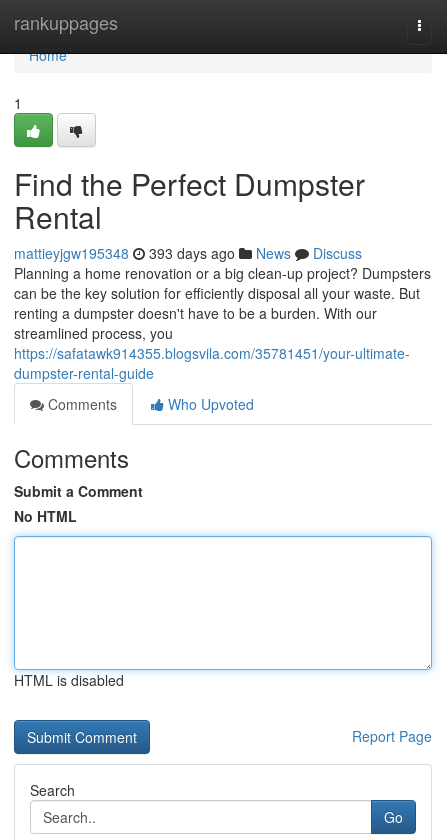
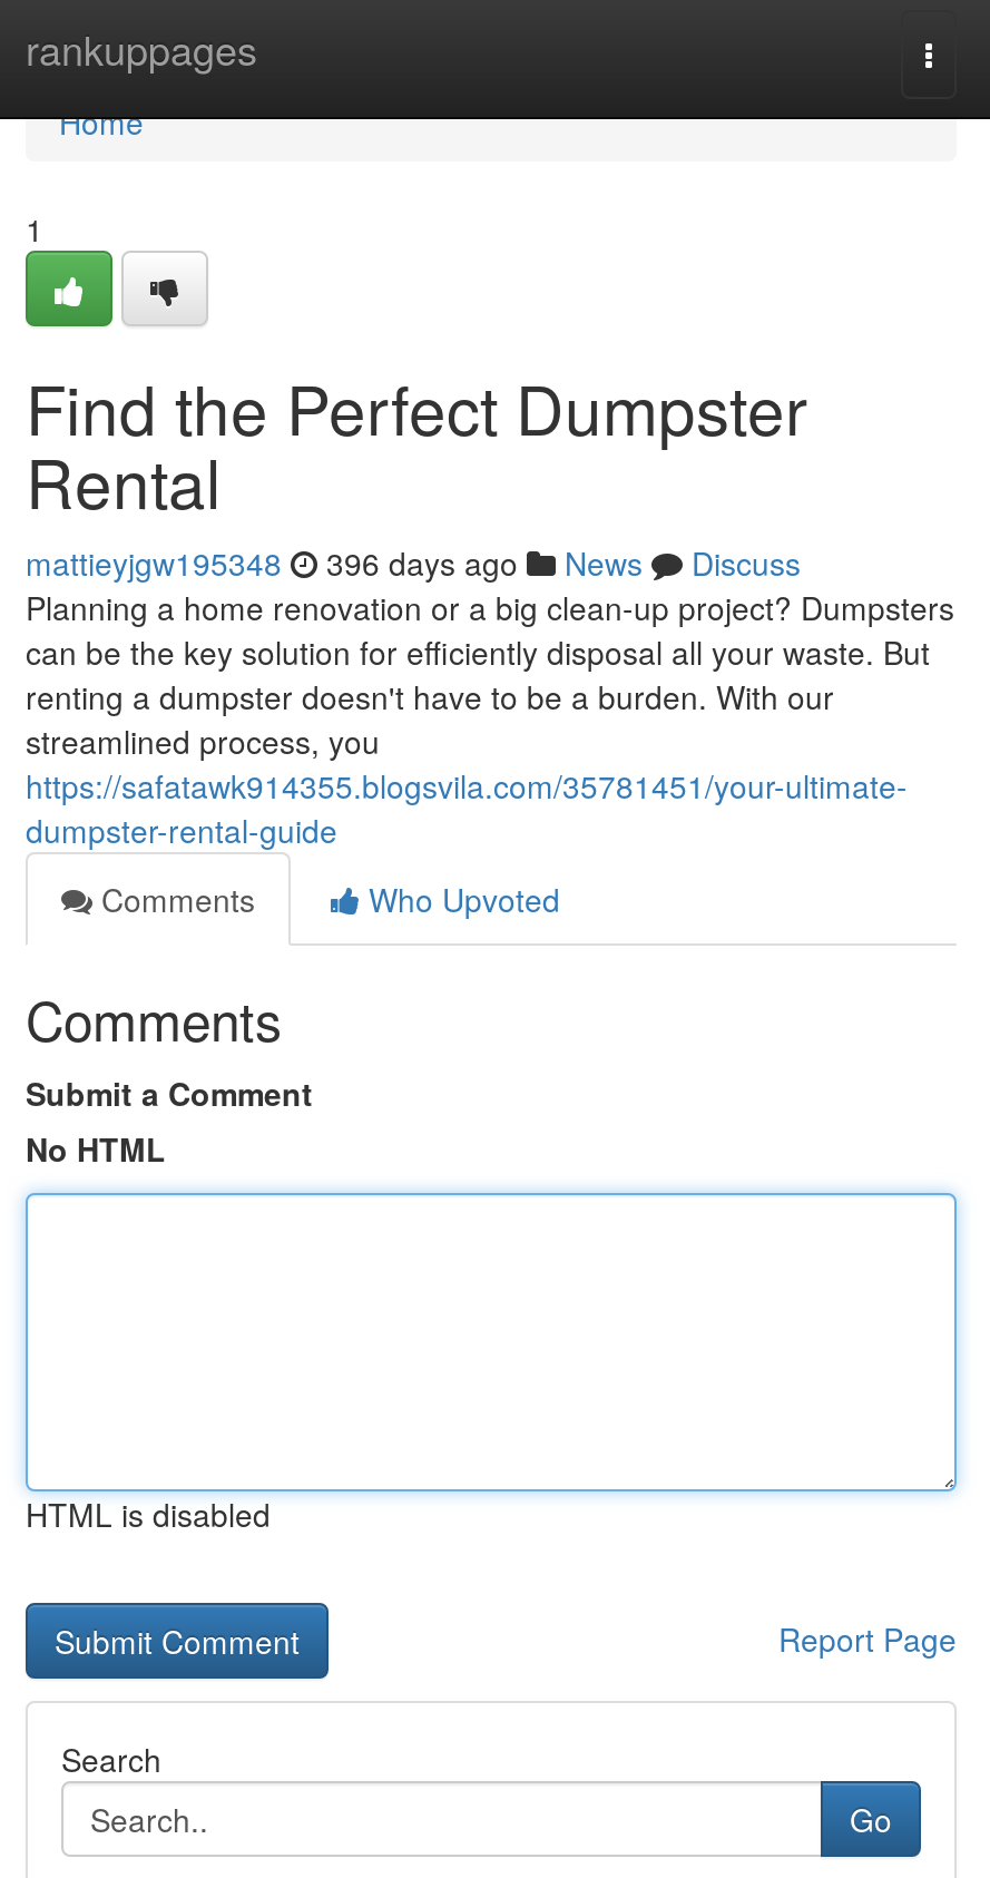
[14,243,362,263] mattieyjgw195348 393 days ago News Discuss -> [26,540,801,585] mattieyjgw195348 396 days ago News Discuss

